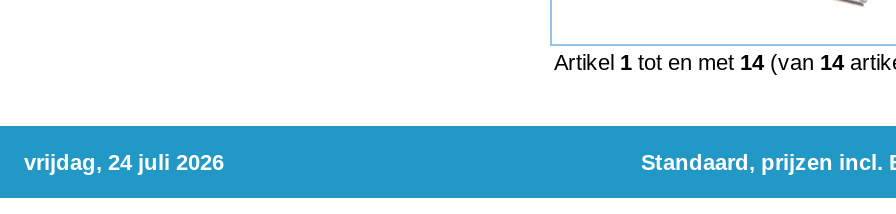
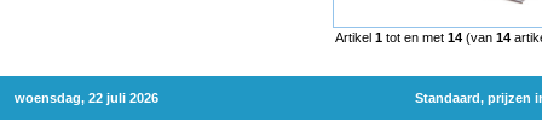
[0,150,236,174] vrijdag, 24 juli 2026 -> [0,91,166,105] woensdag, 22 juli 2026

